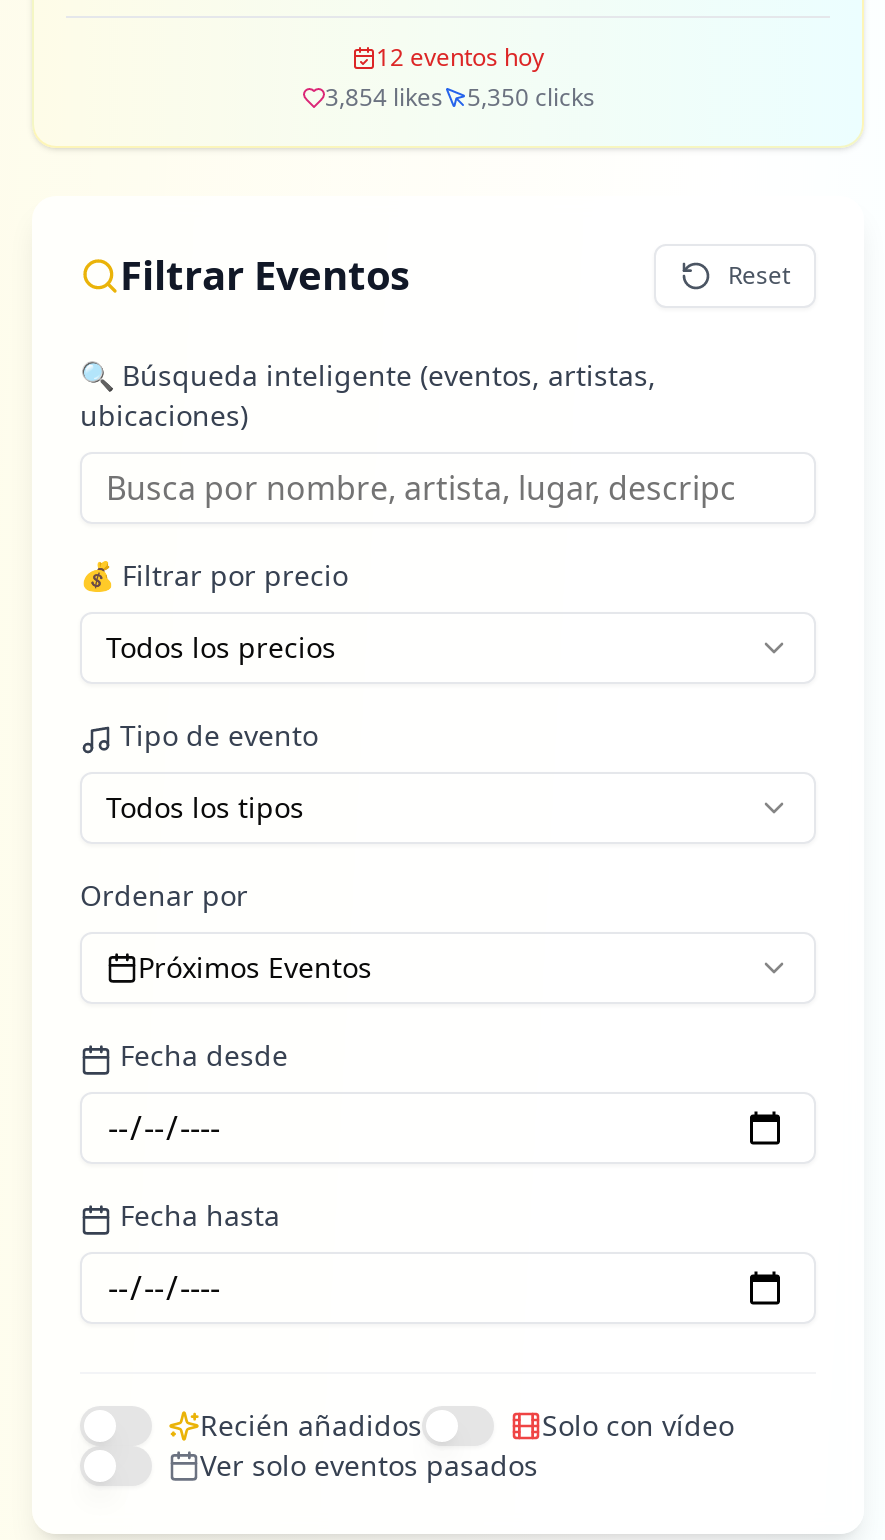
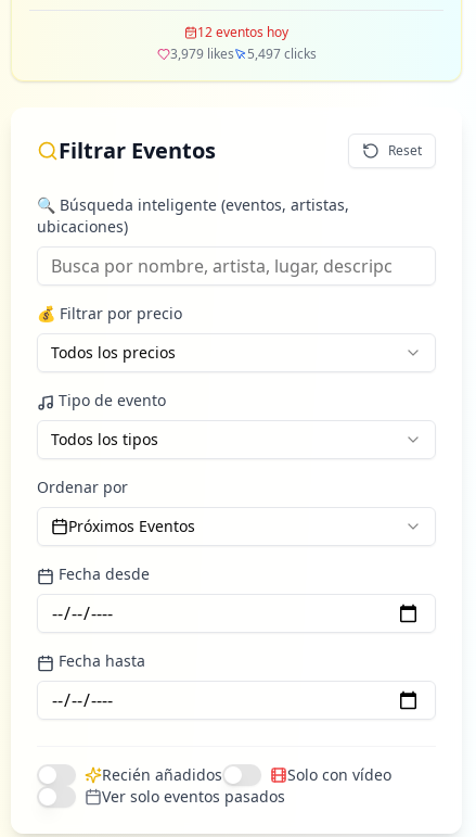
[325,81,443,115] 3,854 likes -> [170,45,234,63] 3,979 likes
[467,81,595,115] 5,350 clicks -> [247,45,316,63] 5,497 clicks

